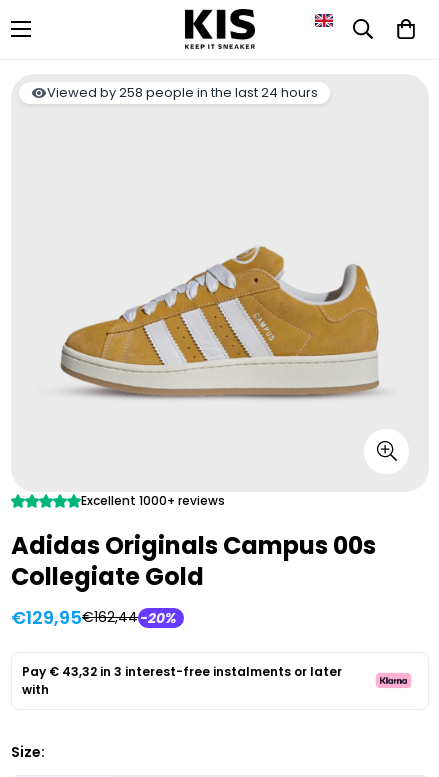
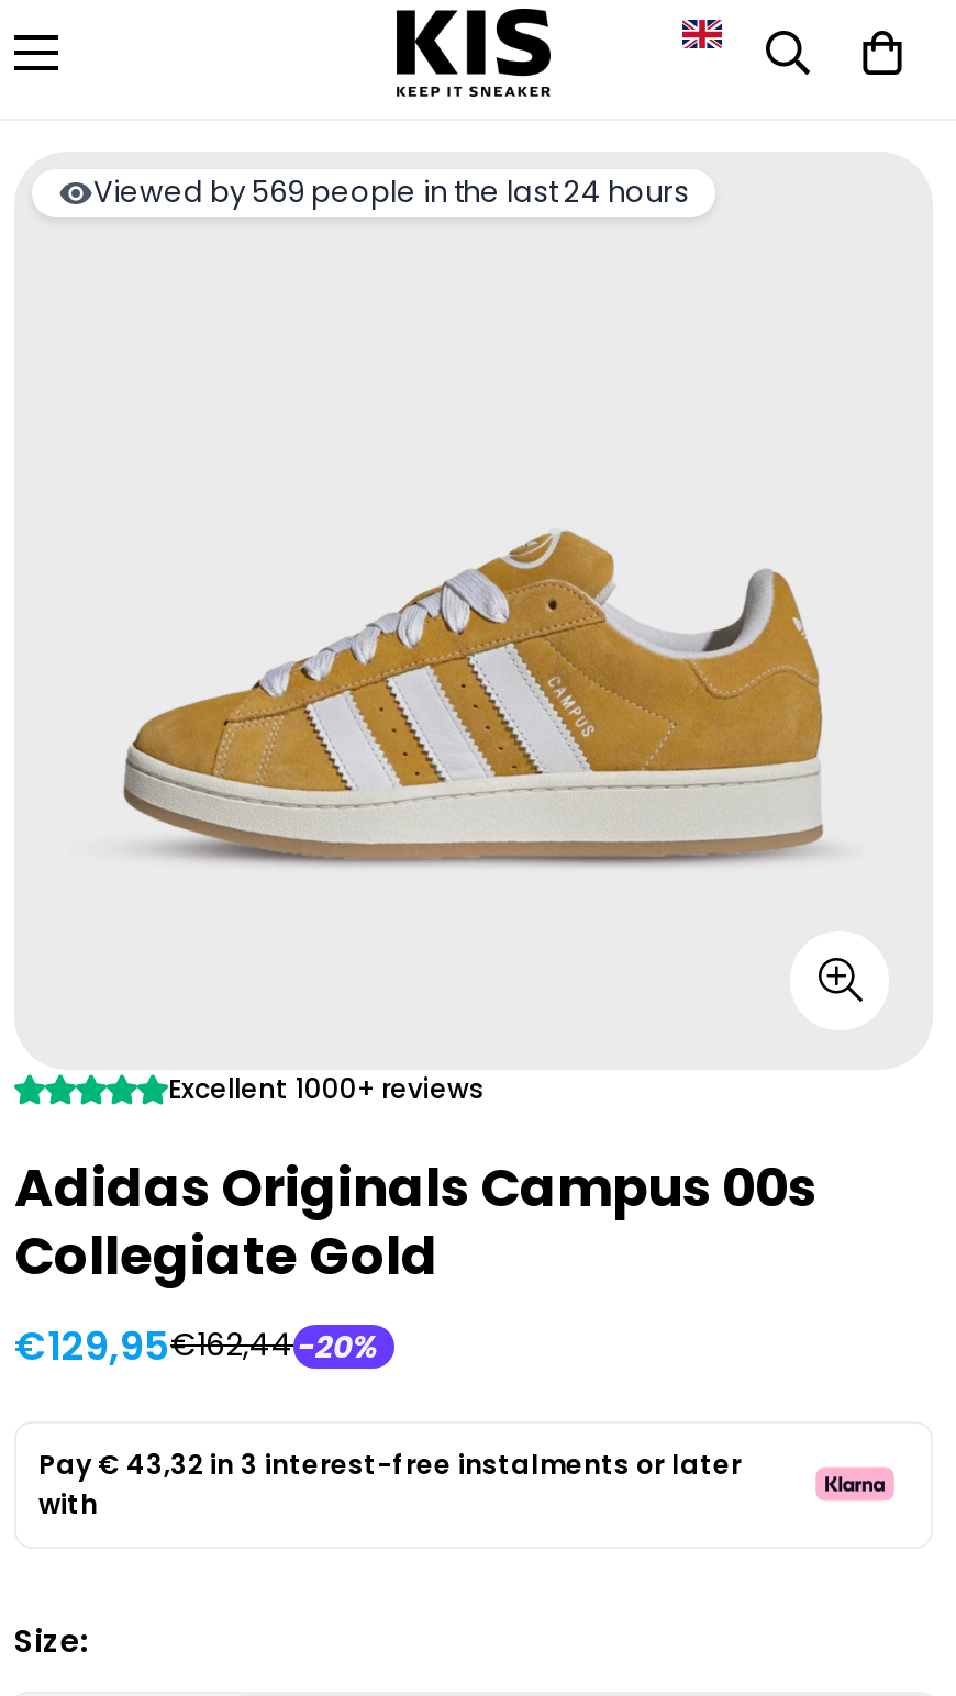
[47,83,318,102] Viewed by 258 people in the last 24 hours -> [93,172,689,213] Viewed by 569 people in the last 24 hours

